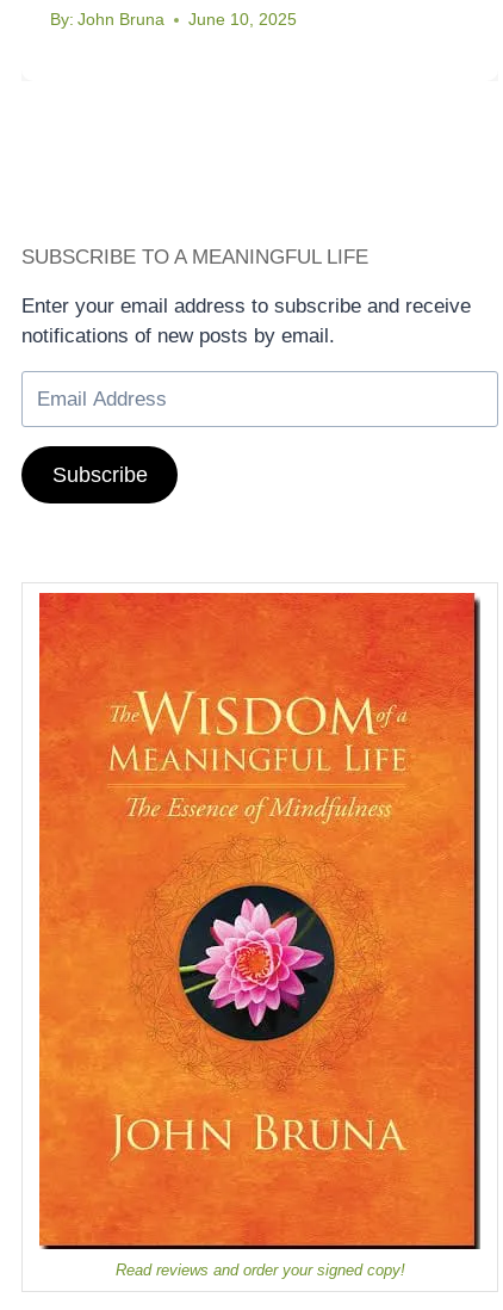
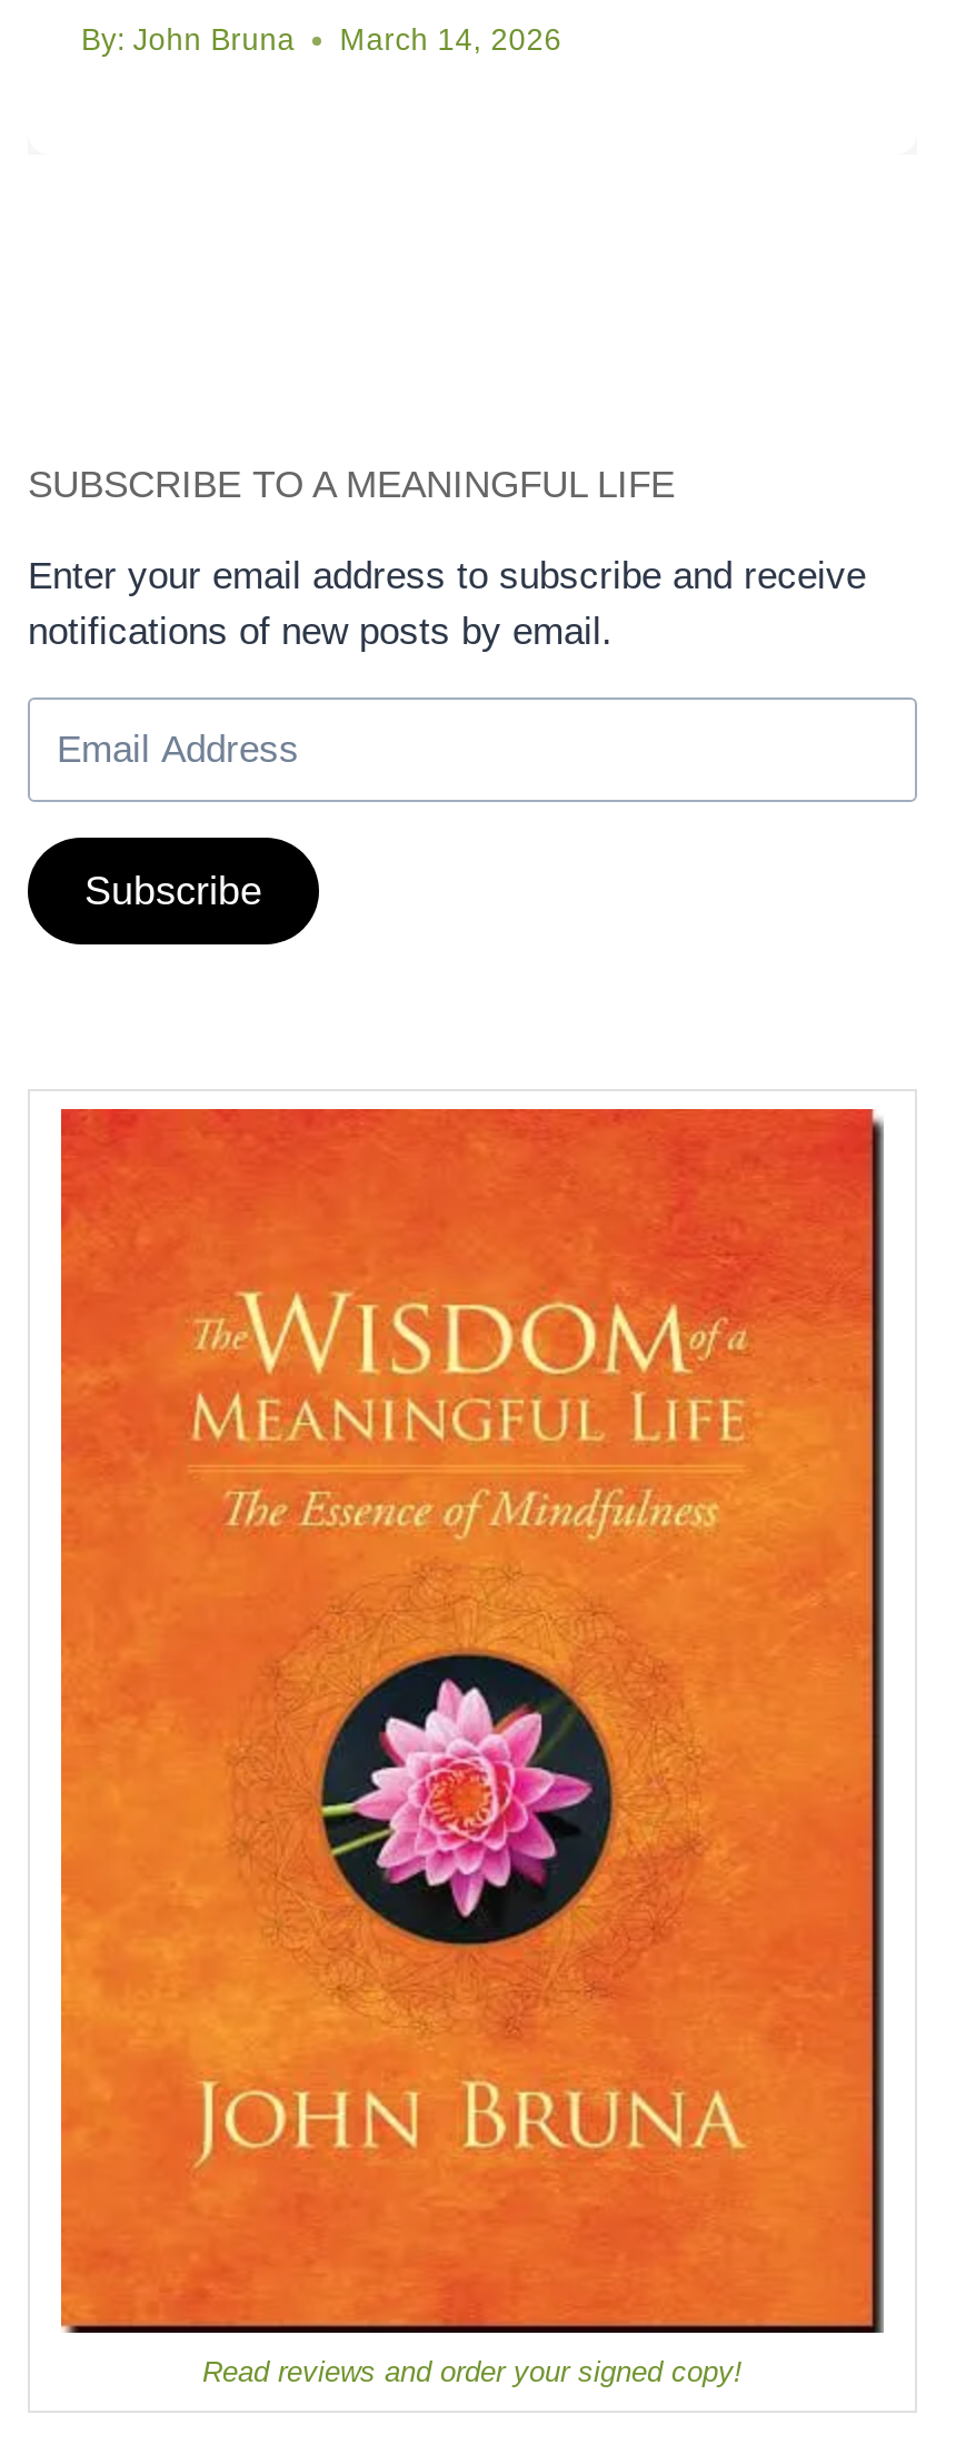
[50,10,297,28] By: John Bruna June 10, 2025 -> [81,24,562,57] By: John Bruna March 14, 2026

